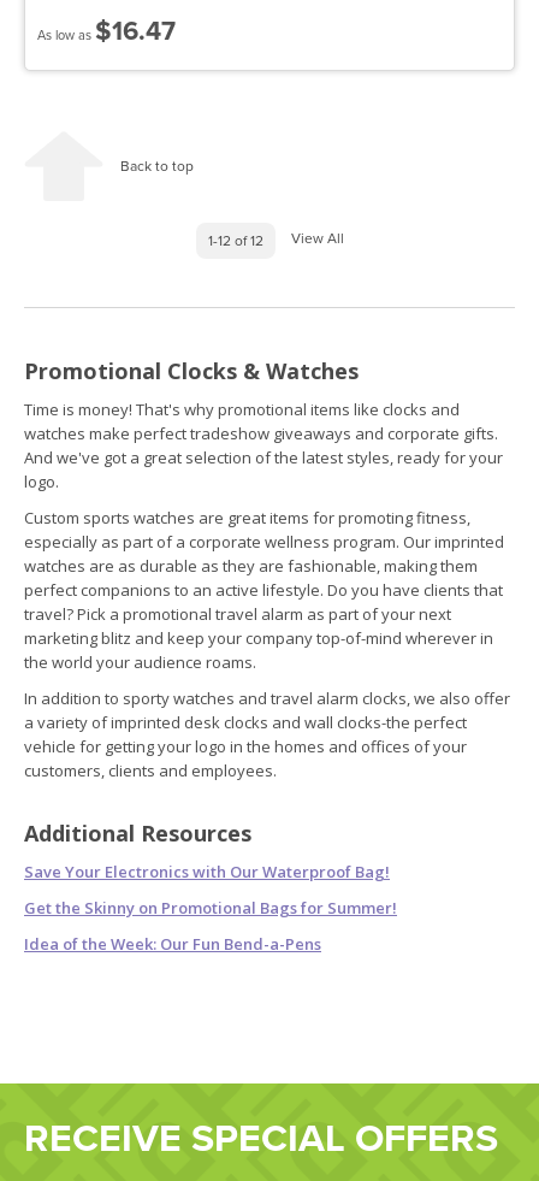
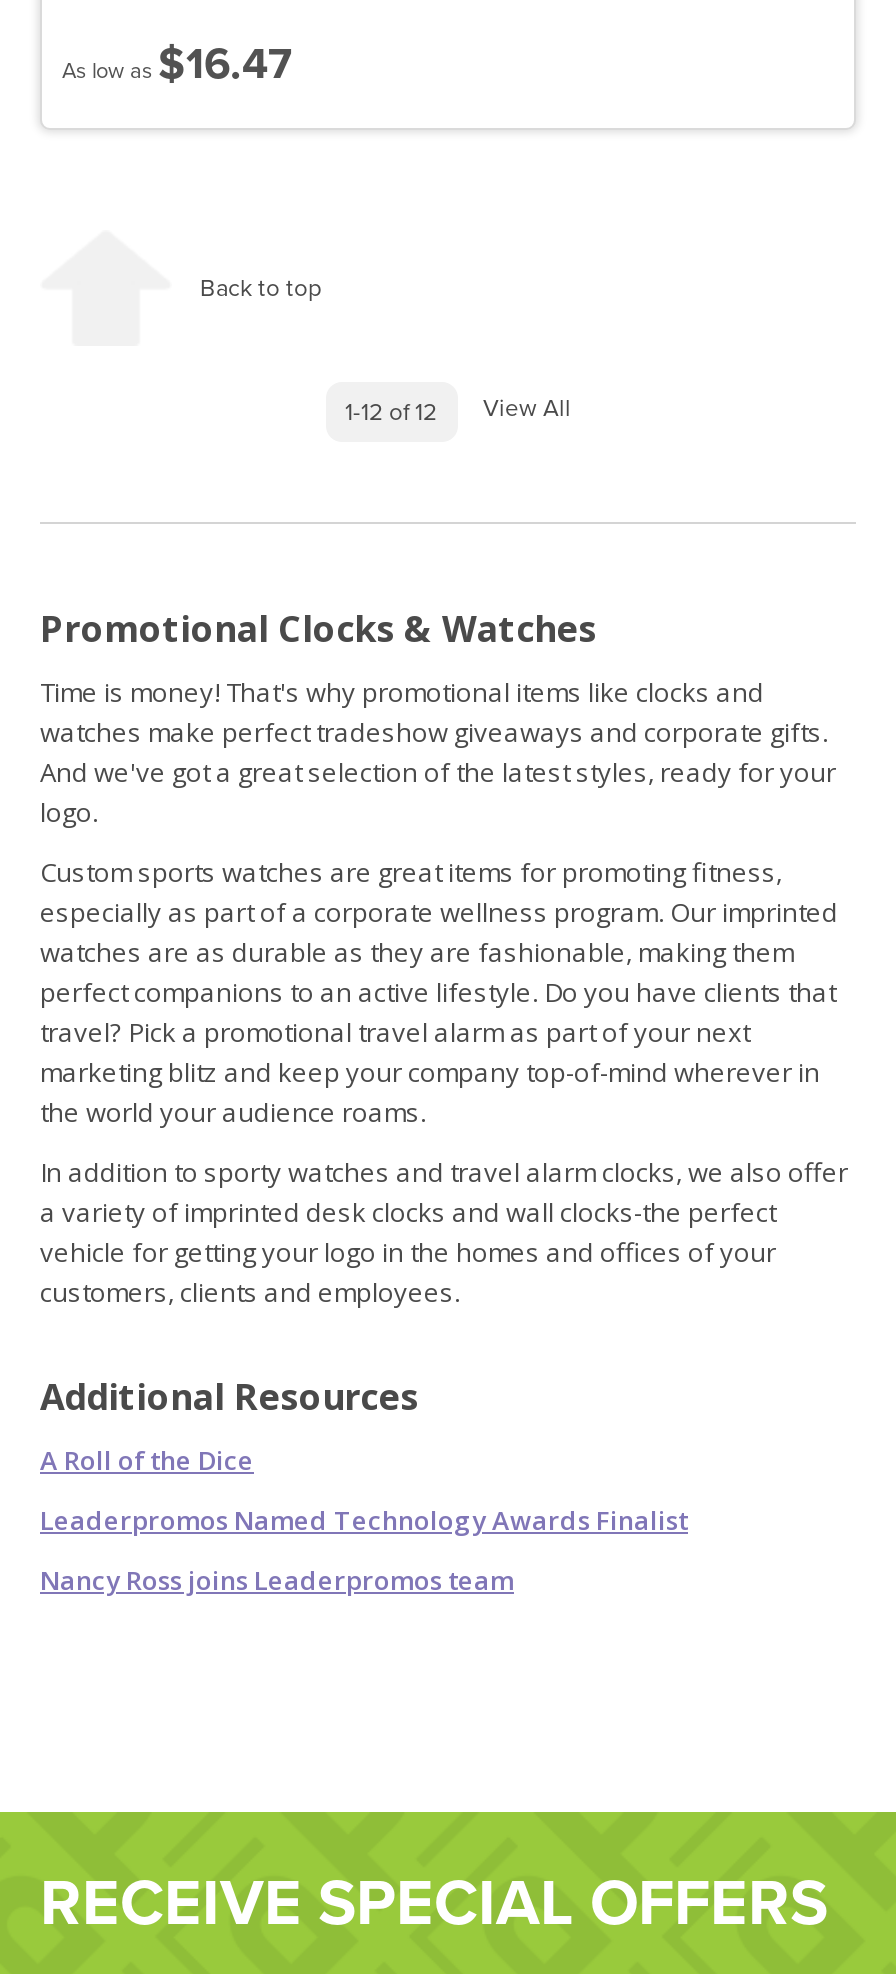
[24,861,390,882] Save Your Electronics with Our Waterproof Bag! -> [40,1442,254,1478] A Roll of the Dice
[24,897,397,919] Get the Skinny on Promotional Bags for Summer! -> [40,1502,688,1538] Leaderpromos Named Technology Awards Finalist
[24,933,321,955] Idea of the Week: Our Fun Bend-a-Pens -> [40,1562,514,1598] Nancy Ross joins Leaderpromos team

